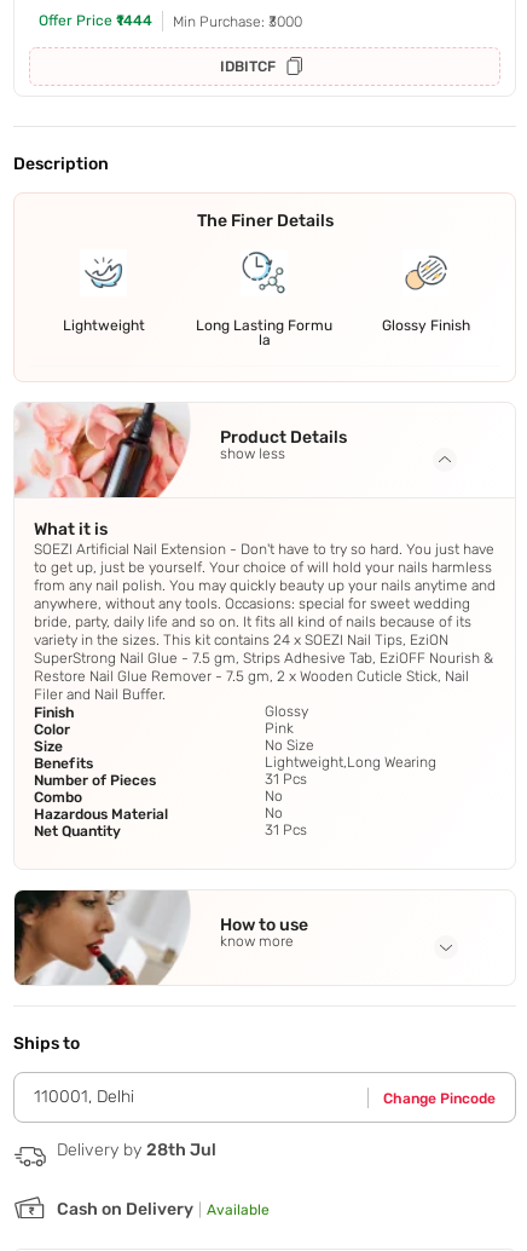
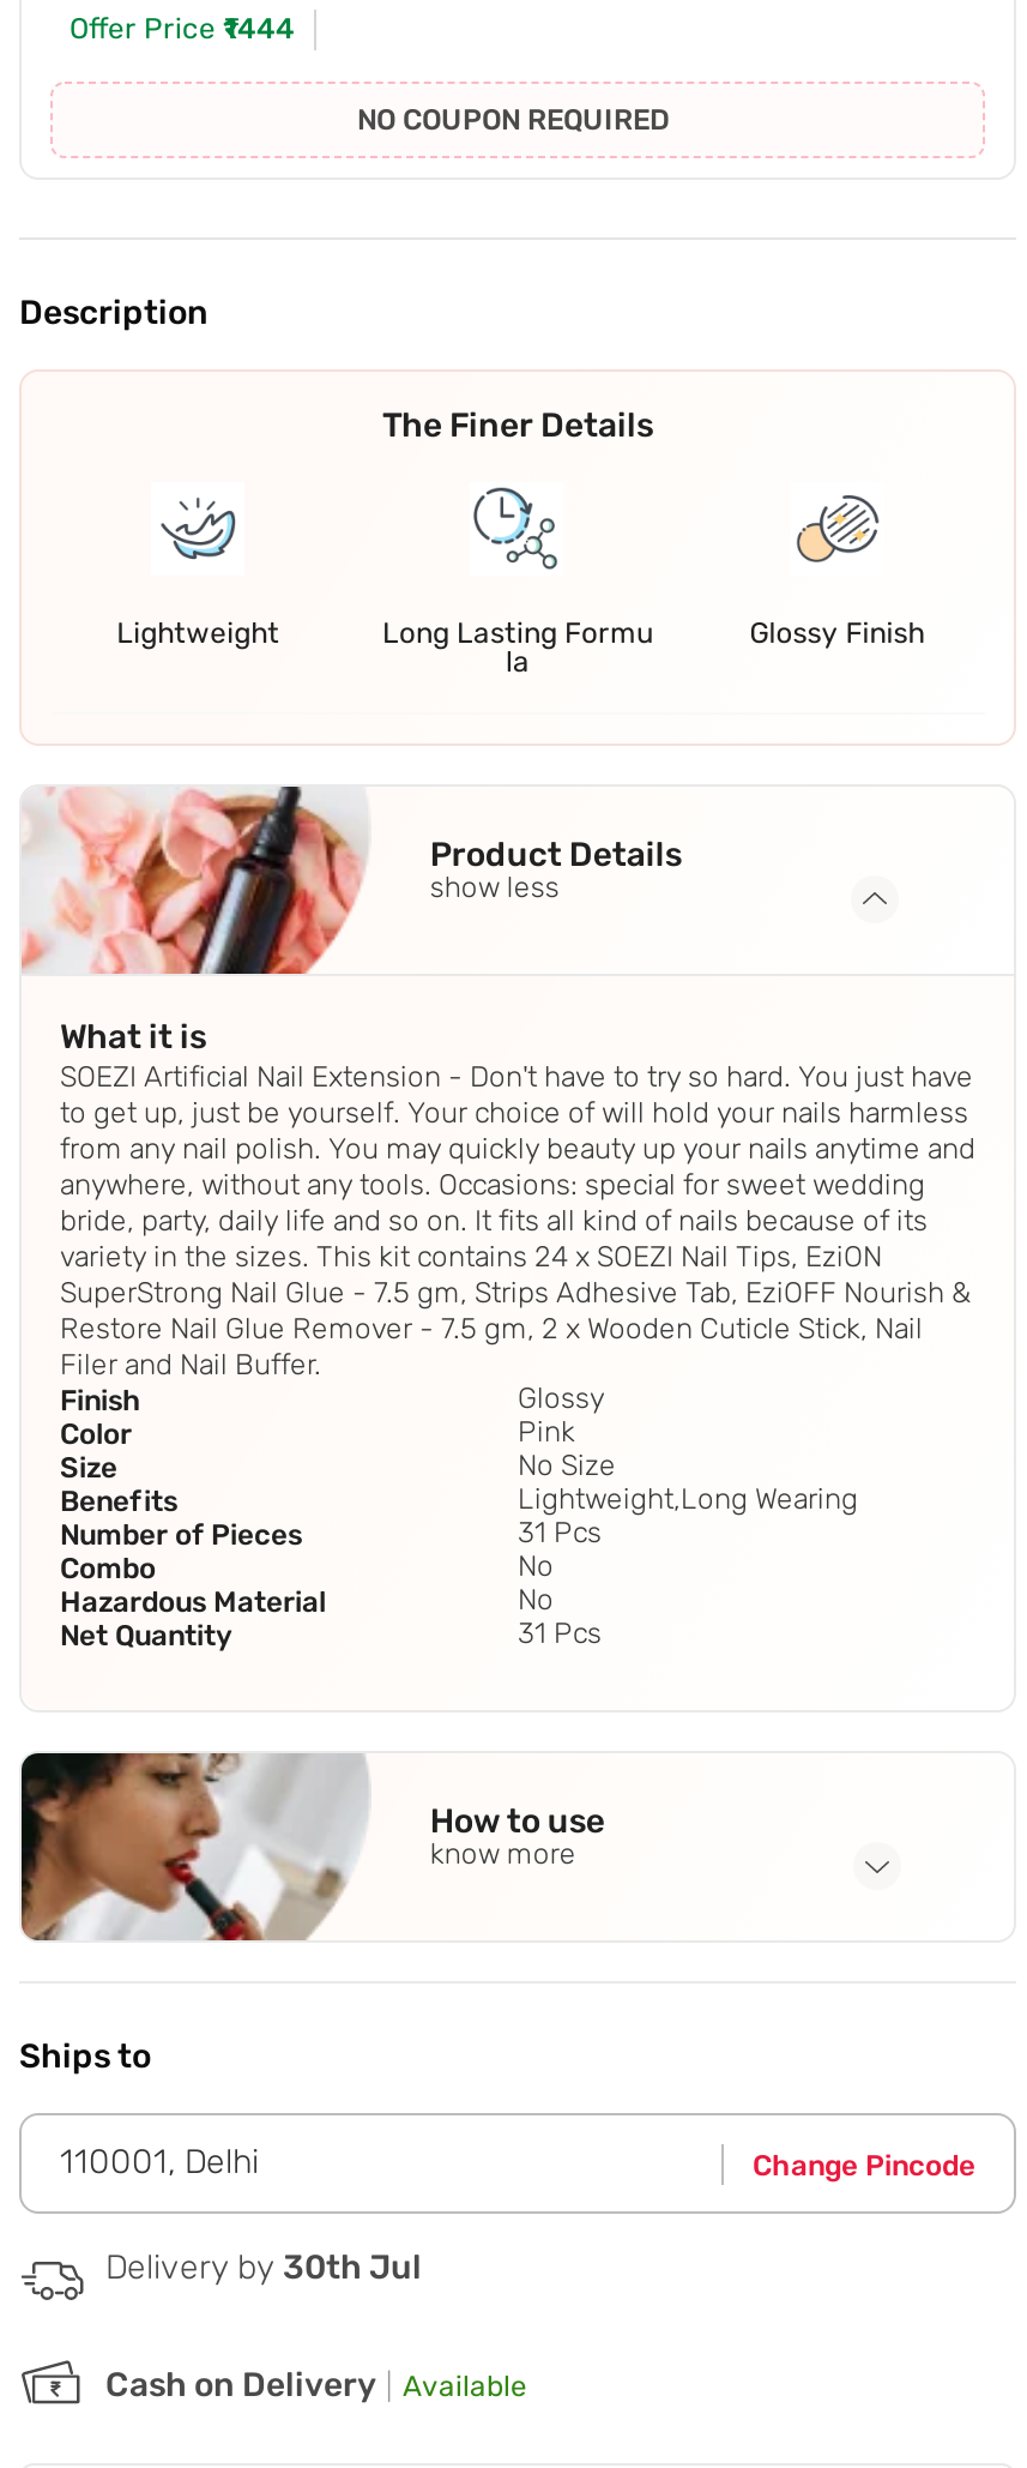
[173,13,302,75] Min Purchase: ₹3000 | IDBITCF -> [357,104,669,137] NO COUPON REQUIRED
[57,1140,216,1161] Delivery by 28th Jul -> [105,2248,422,2289] Delivery by 30th Jul

